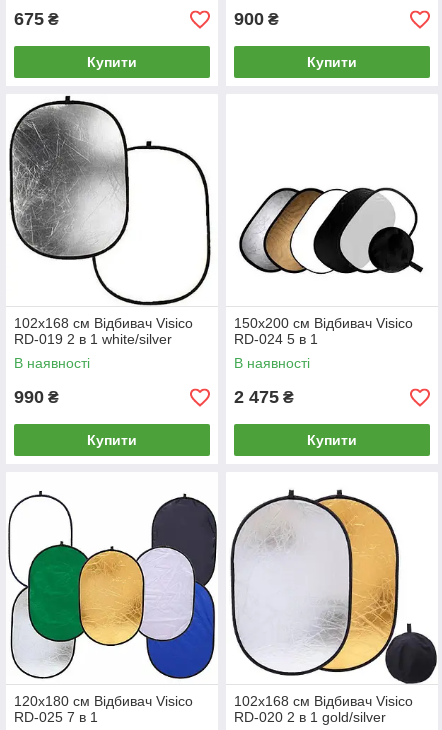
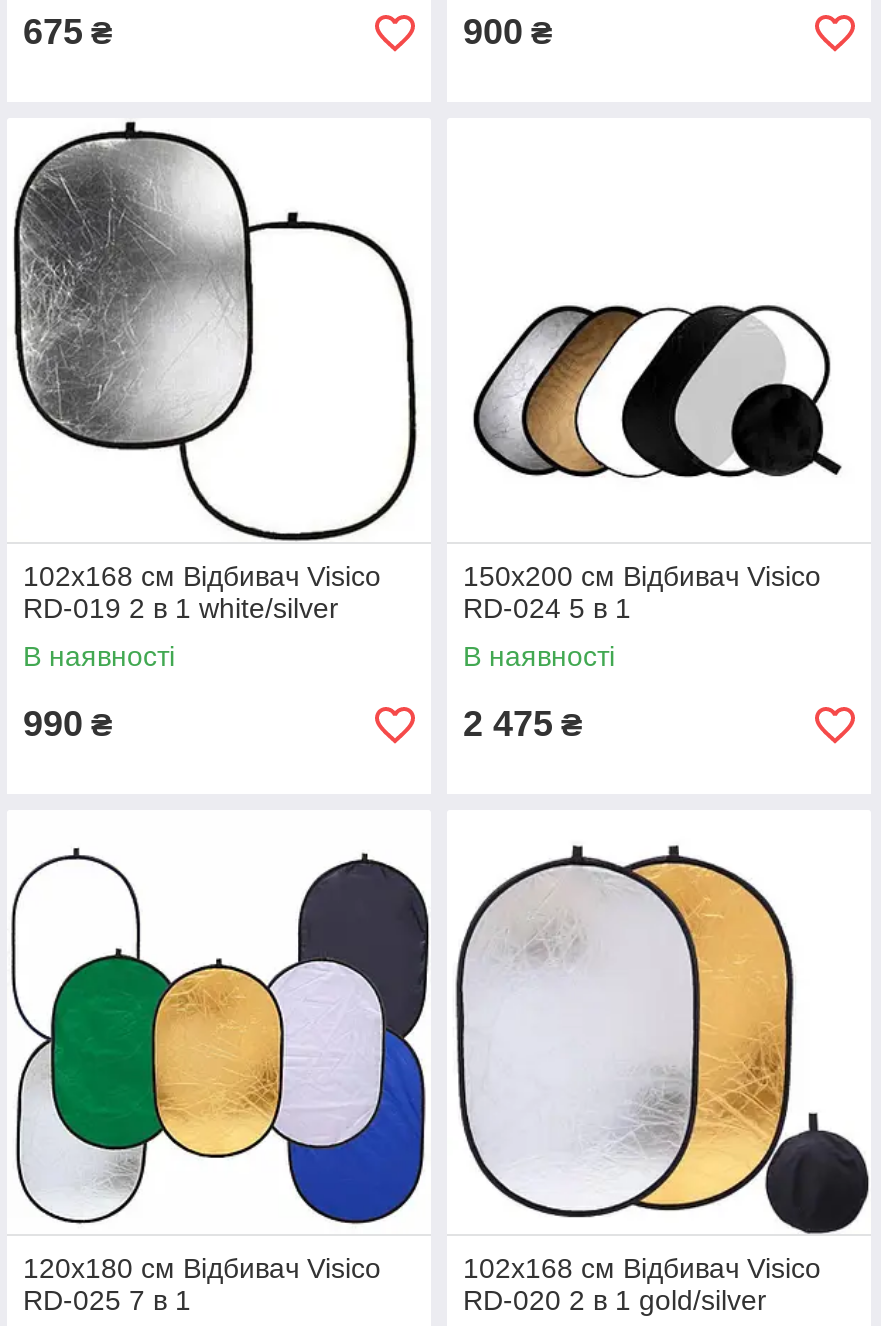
[87,54,137,70] Купити -> none
[307,54,357,70] Купити -> none
[87,432,137,448] Купити -> none
[307,432,357,448] Купити -> none

